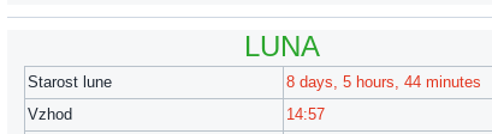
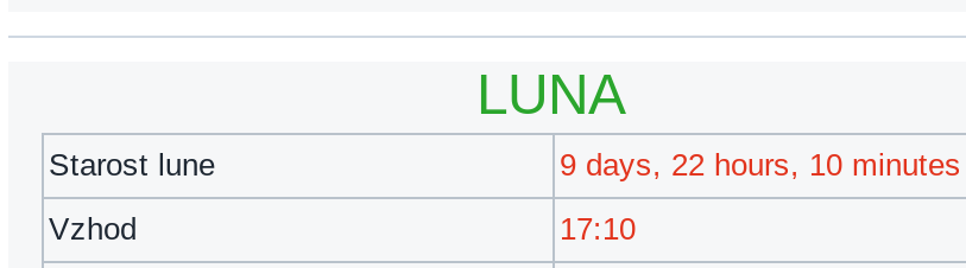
[286,73,481,91] 8 days, 5 hours, 44 minutes -> [560,147,961,183] 9 days, 22 hours, 10 minutes
[286,105,325,123] 14:57 -> [560,211,636,247] 17:10

